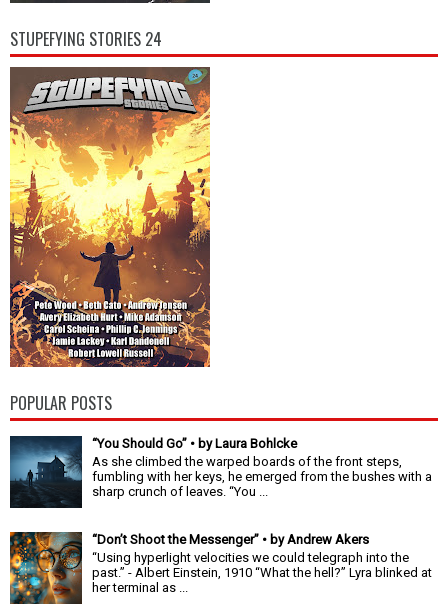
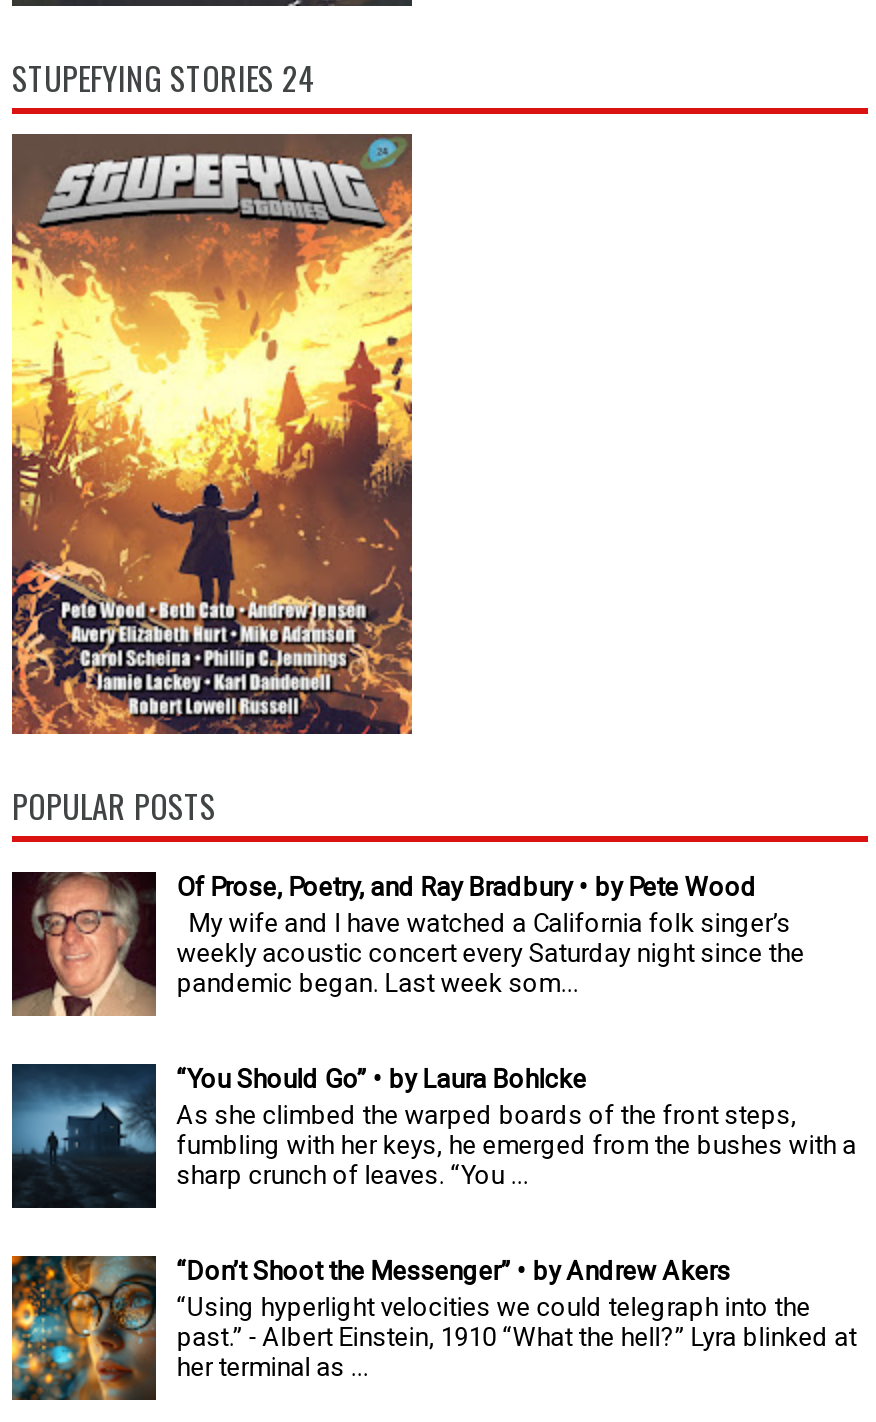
none -> [10,870,804,1018] [image] | Of Prose, Poetry, and Ray Bradbury • by Pete Wood | My wife and I have watched a California folk singer’s | weekly acoustic concert every Saturday night since the | pandemic began. Last week som...

